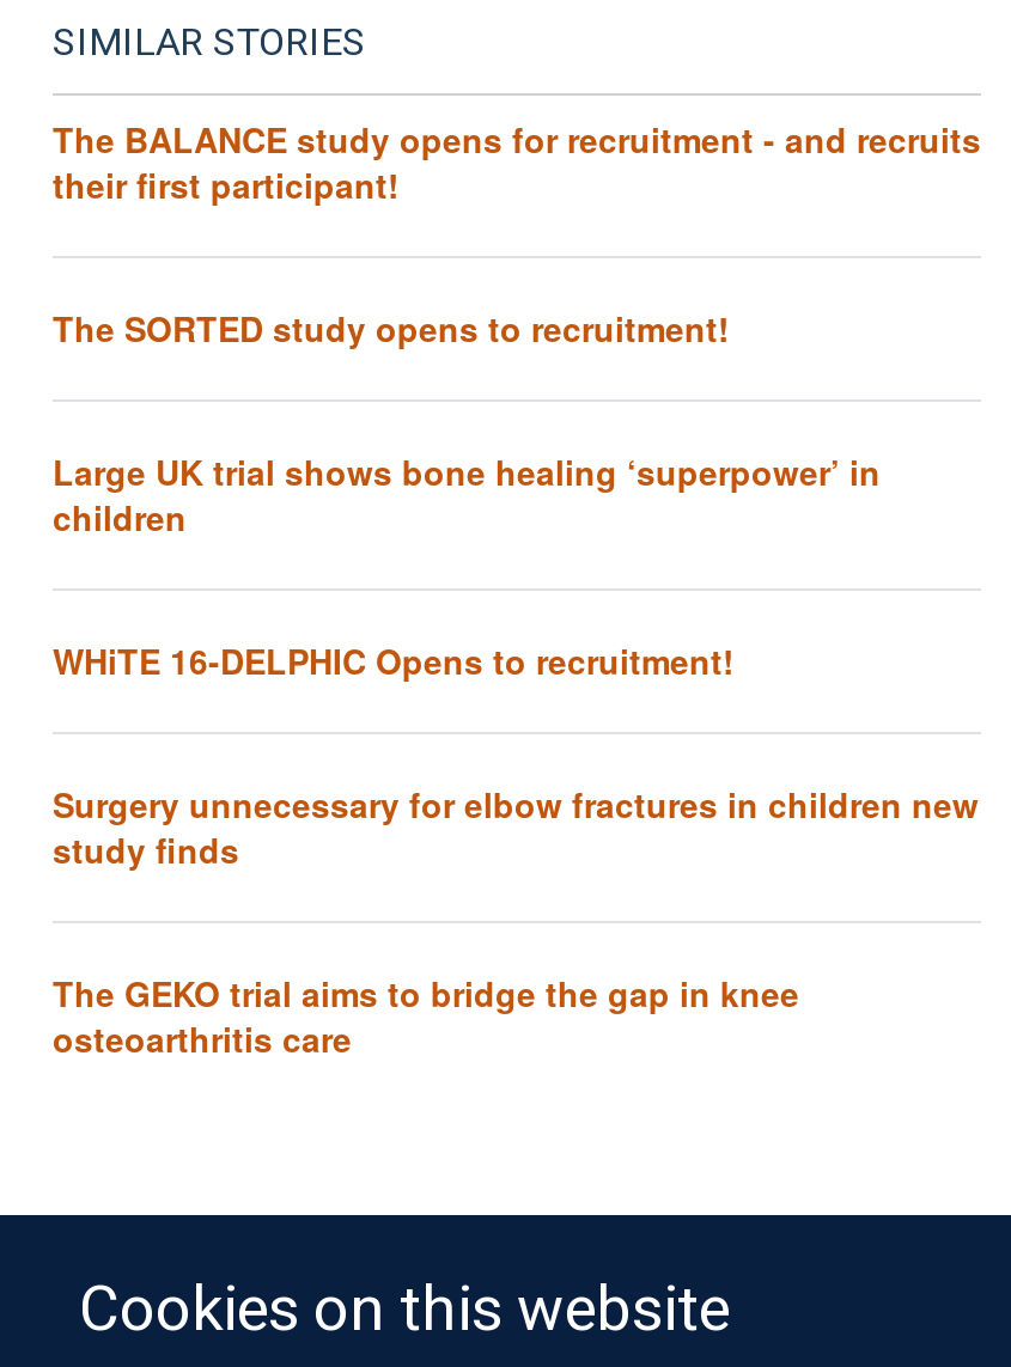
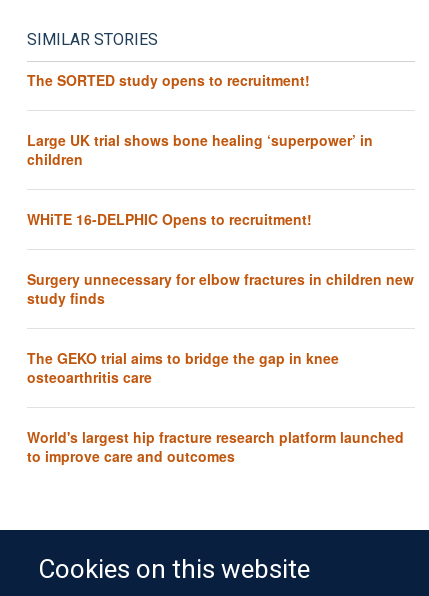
[53,116,981,209] The BALANCE study opens for recruitment - and recruits | their first participant! -> none
moved [53,305,979,1063] -> [27,70,414,387]: The SORTED study opens to recruitment! | Large UK trial shows bone healing ‘superpower’ in | children | WHiTE 16-DELPHIC Opens to recruitment! | Surgery unnecessary for elbow fractures in children new | study finds | The GEKO trial aims to bridge the gap in knee | osteoarthritis care
none -> [27,427,404,466] World's largest hip fracture research platform launched | to improve care and outcomes

